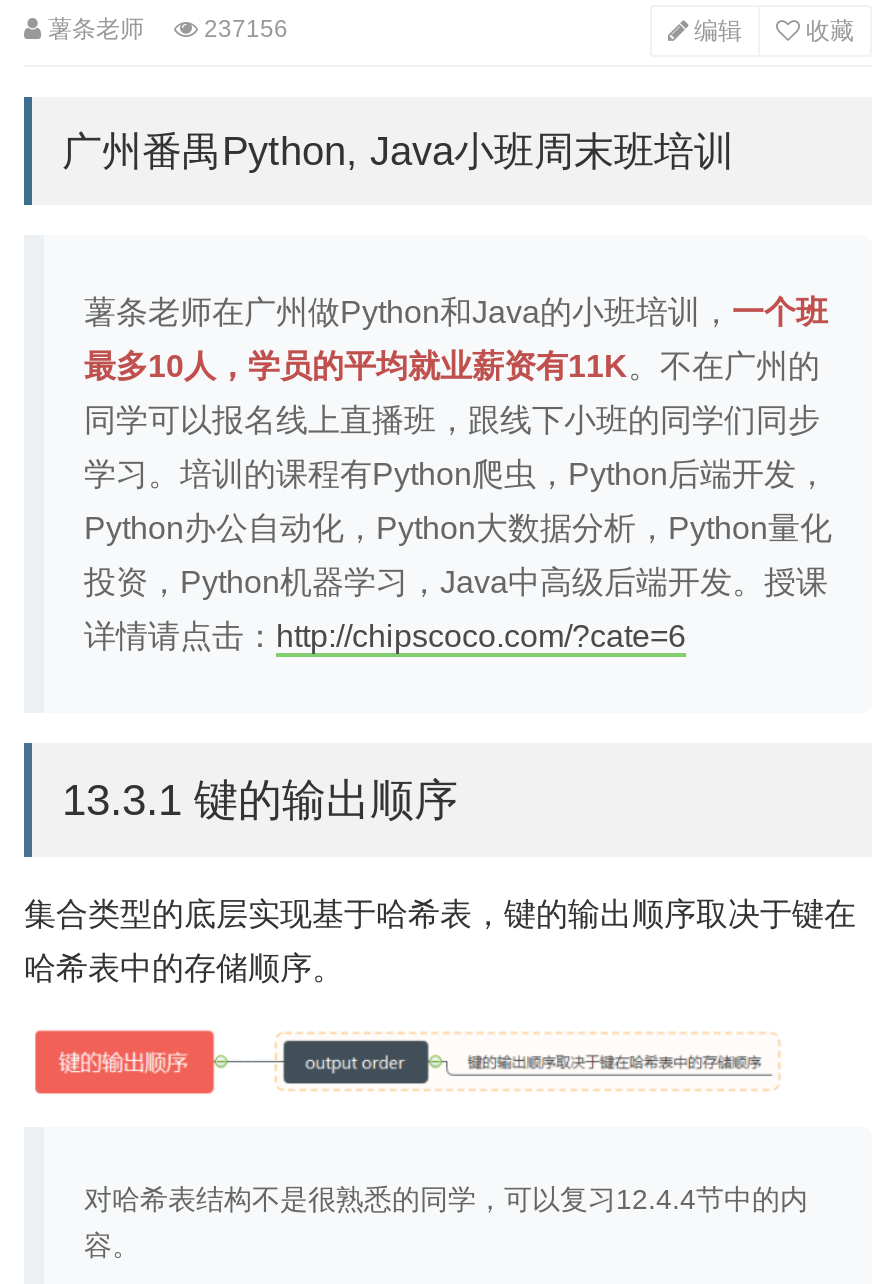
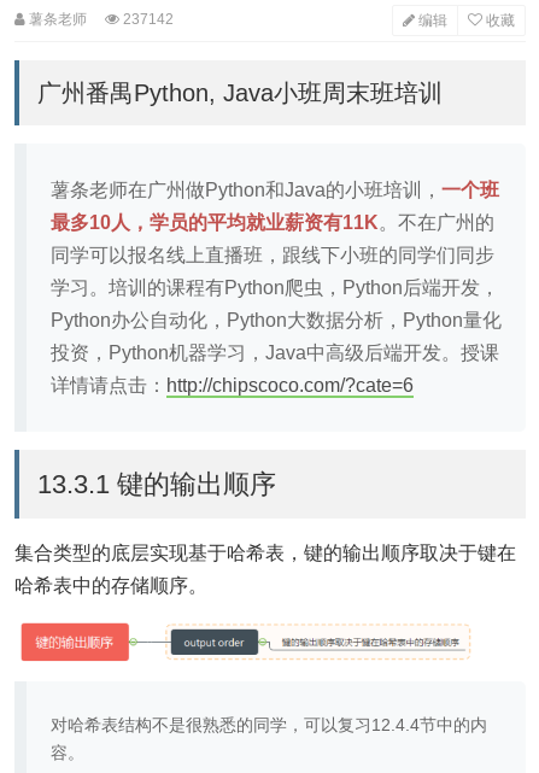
[198,15,288,43] 237156 -> [119,11,174,28] 237142

